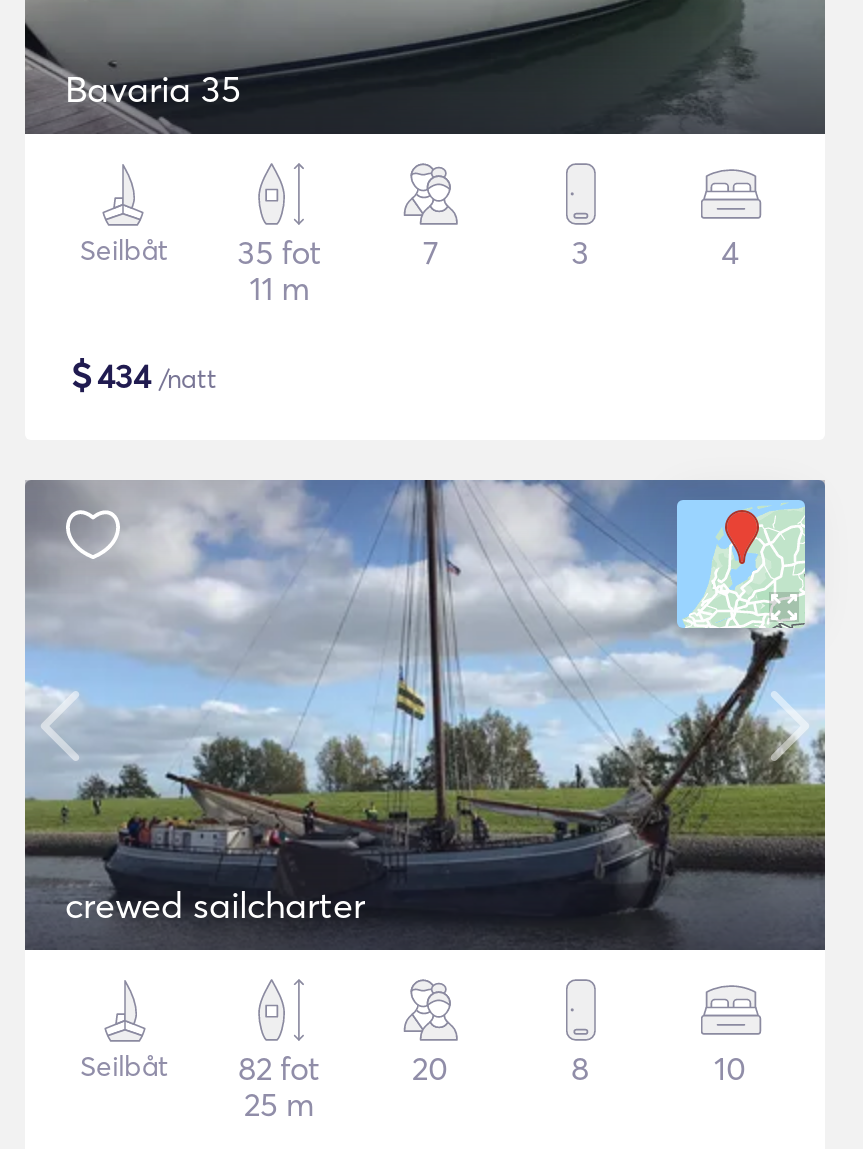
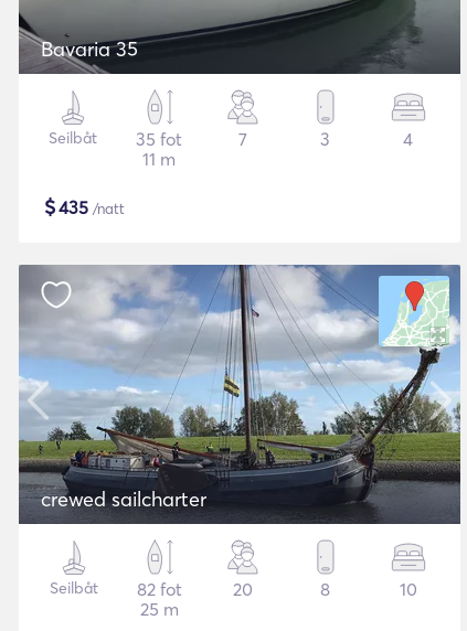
[71,352,217,398] $434 /natt -> [44,194,125,220] $435 /natt

